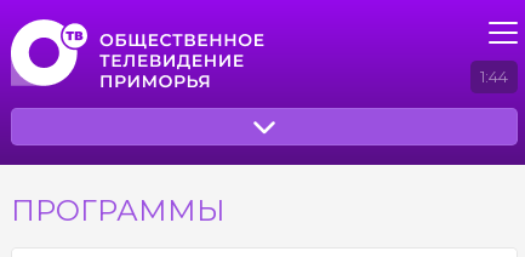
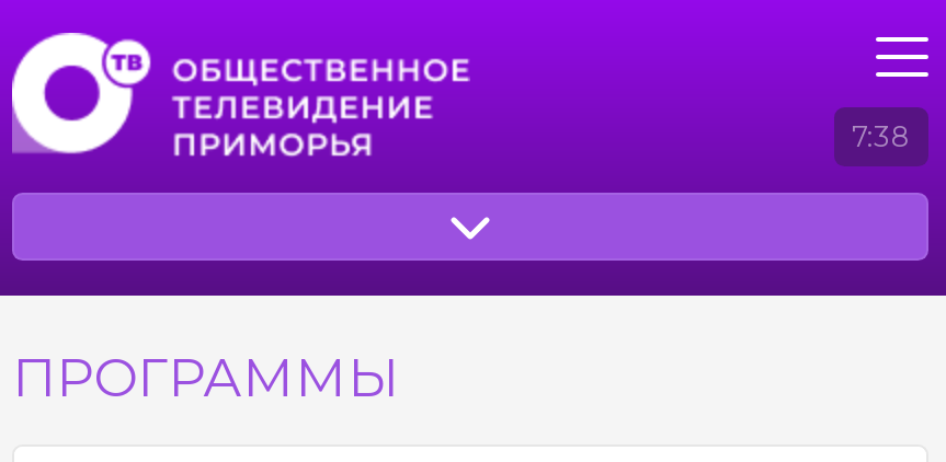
[480,68,508,86] 1:44 -> [852,120,911,153] 7:38

